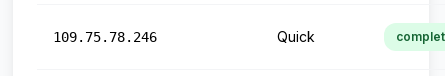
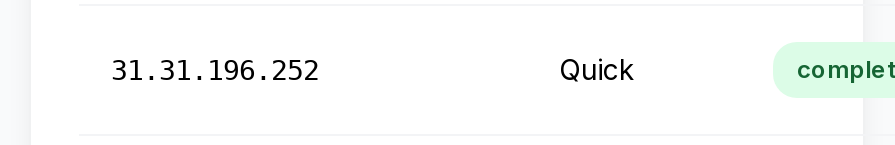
[53,29,157,45] 109.75.78.246 -> [111,54,319,86] 31.31.196.252

